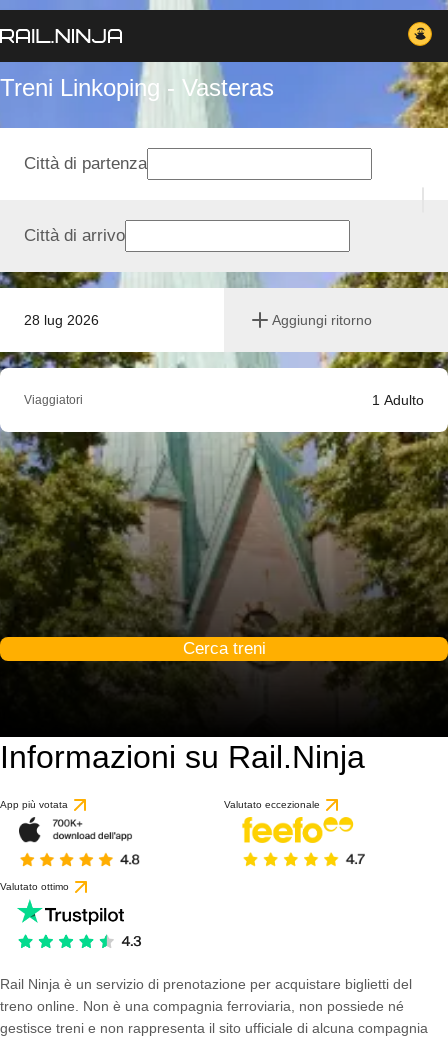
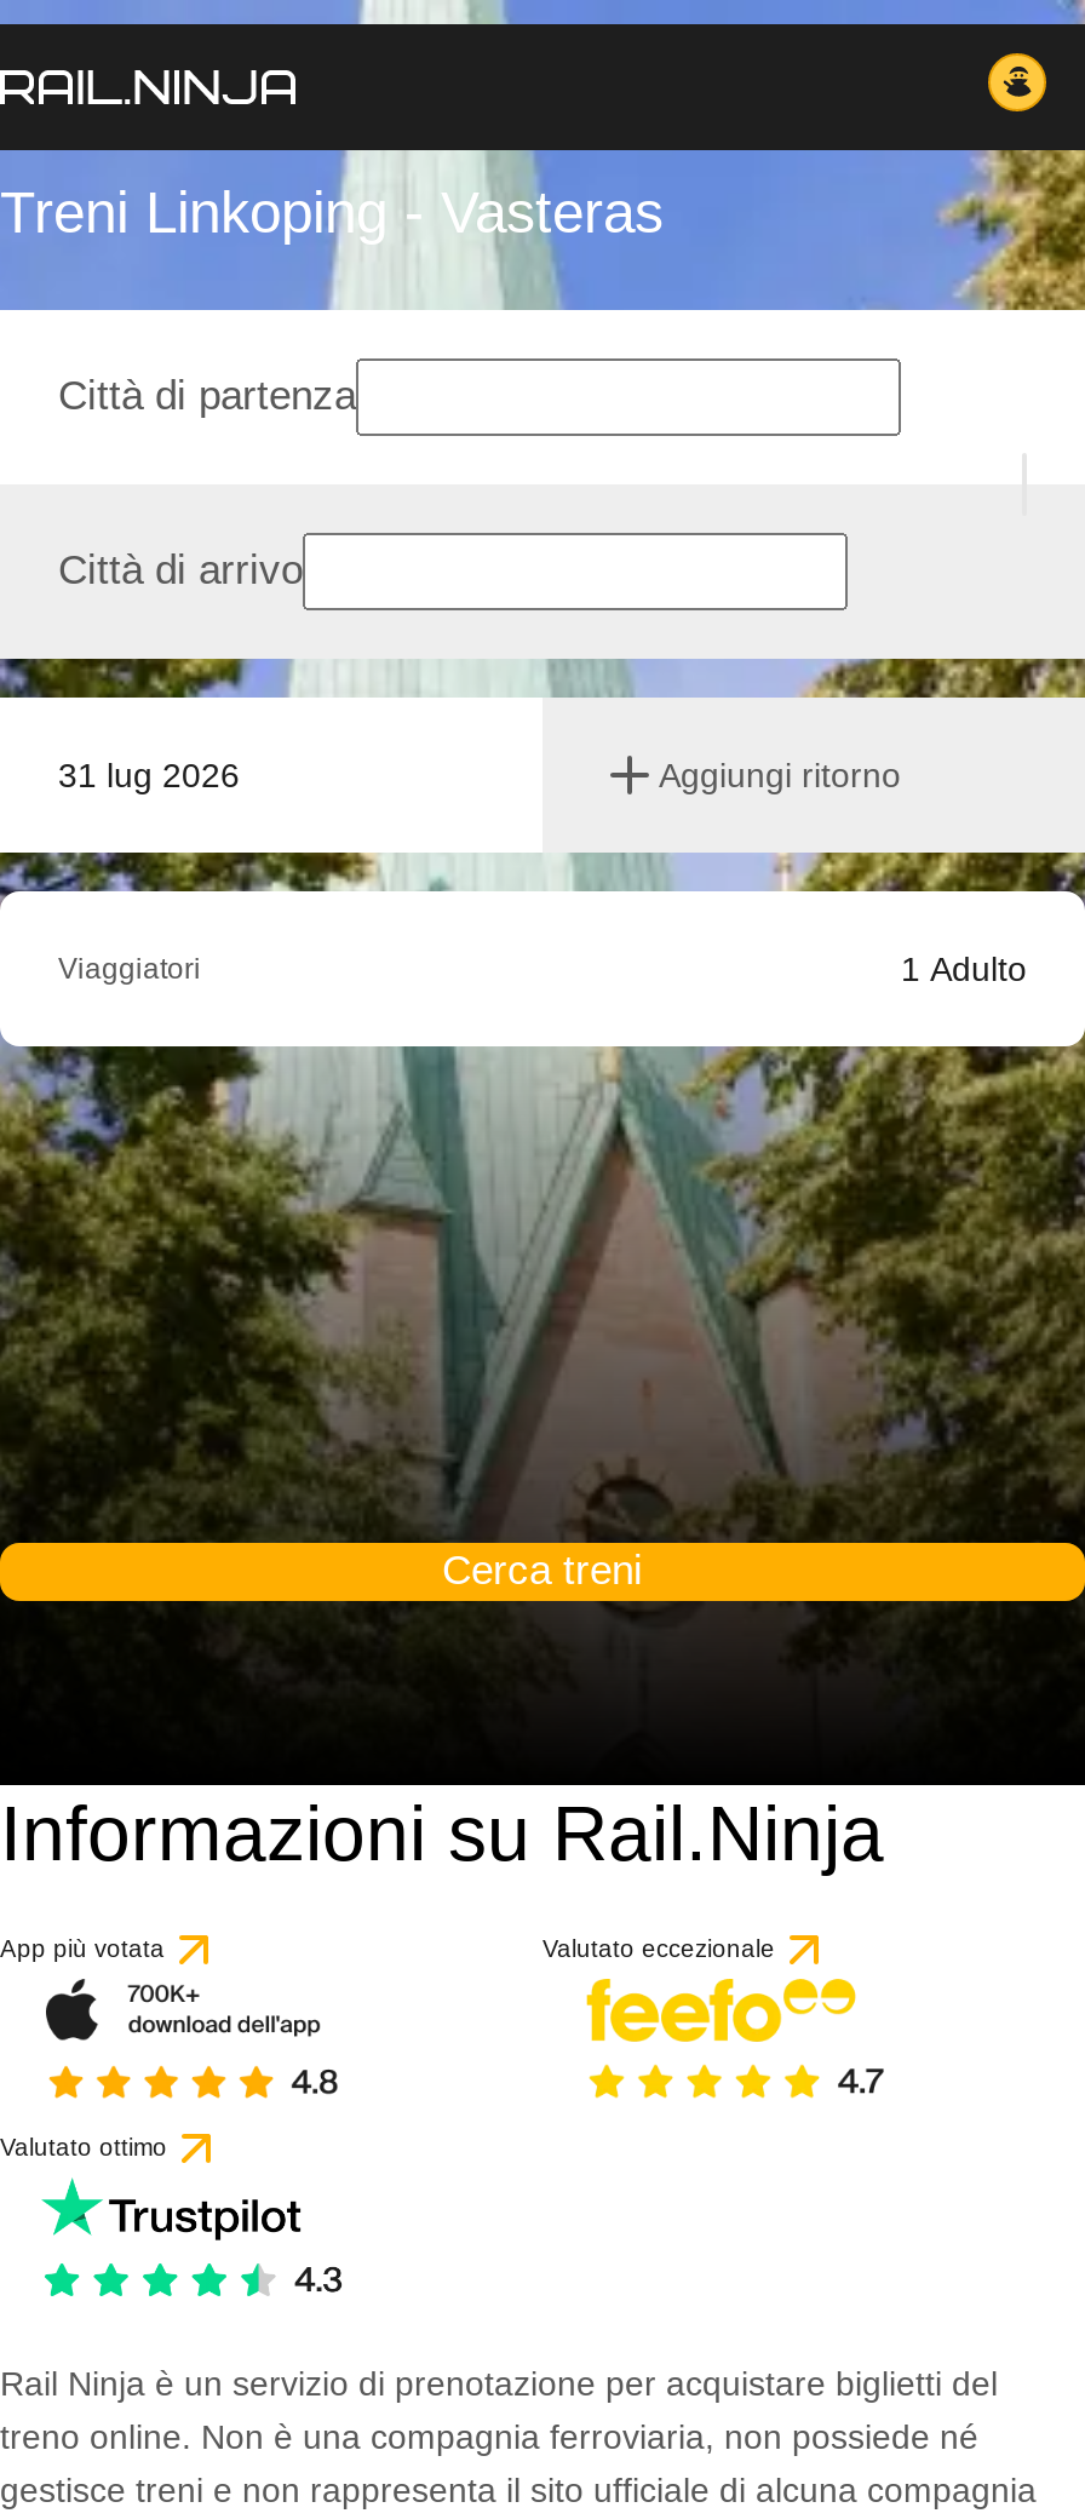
[24,312,99,328] 28 lug 2026 -> [58,756,240,794] 31 lug 2026

